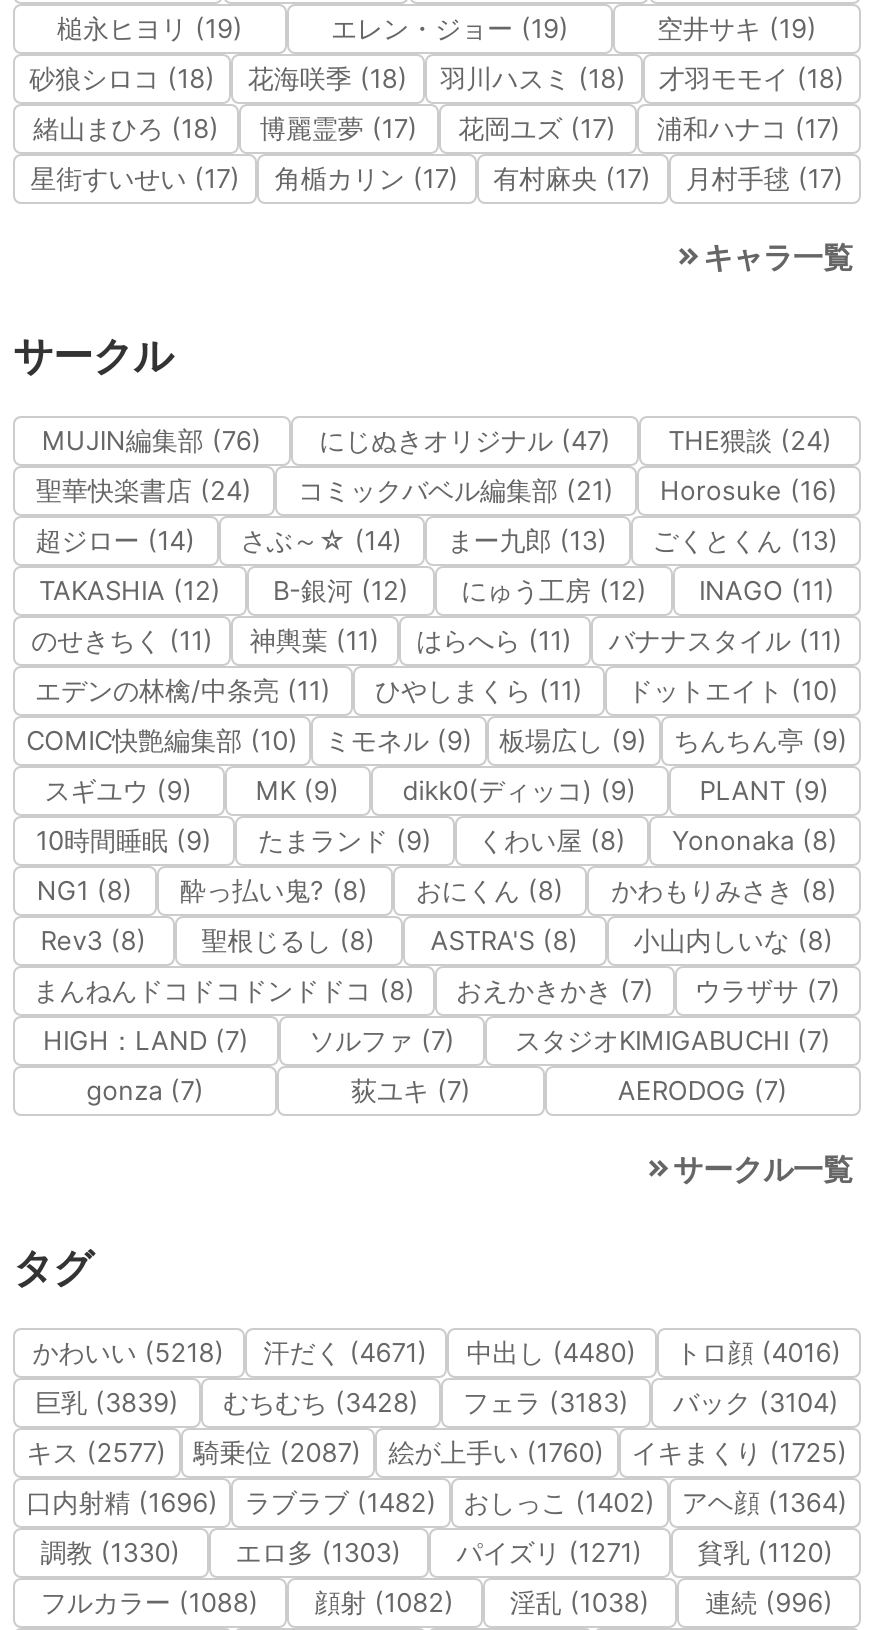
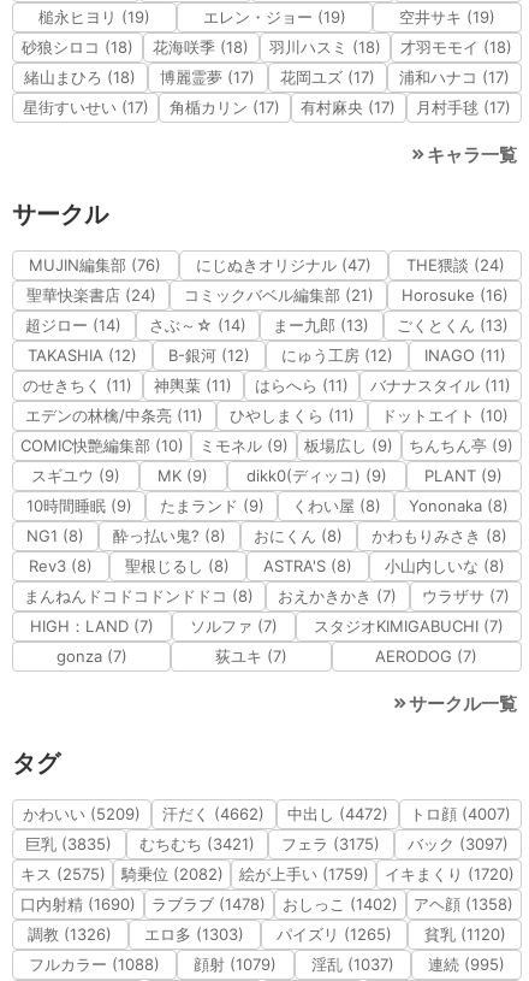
[33,1336,225,1368] かわいい (5218) -> [23,804,141,823] かわいい (5209)
[263,1336,427,1368] 汗だく (4671) -> [163,804,265,823] 汗だく (4662)
[467,1336,637,1368] 中出し (4480) -> [287,804,388,823] 中出し (4472)
[675,1336,841,1368] トロ顔 (4016) -> [410,804,511,823] トロ顔 (4007)
[35,1386,179,1418] 巨乳 (3839) -> [25,834,112,854] 巨乳 (3835)
[223,1386,419,1418] むちむち (3428) -> [139,834,255,854] むちむち (3421)
[463,1386,629,1418] フェラ (3183) -> [282,834,380,854] フェラ (3175)
[673,1386,839,1418] バック (3104) -> [407,834,508,854] バック (3097)
[27,1436,167,1468] キス (2577) -> [20,864,105,884] キス (2575)
[193,1436,361,1468] 騎乗位 (2087) -> [121,864,223,884] 騎乗位 (2082)
[389,1436,605,1468] 絵が上手い (1760) -> [239,864,368,884] 絵が上手い (1759)
[631,1436,847,1468] イキまくり (1725) -> [384,864,514,884] イキまくり (1720)
[26,1486,218,1518] 口内射精 (1696) -> [20,894,136,914] 口内射精 (1690)
[245,1486,437,1518] ラブラブ (1482) -> [152,894,266,914] ラブラブ (1478)
[682,1486,848,1518] アヘ顔 (1364) -> [414,894,514,914] アヘ顔 (1358)
[41,1536,181,1568] 調教 (1330) -> [28,925,112,944] 調教 (1326)
[457,1536,643,1568] パイズリ (1271) -> [276,925,392,944] パイズリ (1265)
[314,1586,454,1618] 顔射 (1082) -> [194,955,277,974] 顔射 (1079)
[510,1586,650,1618] 淫乱 (1038) -> [311,955,394,974] 淫乱 (1037)
[705,1586,833,1618] 連続 (996) -> [428,955,505,974] 連続 (995)

